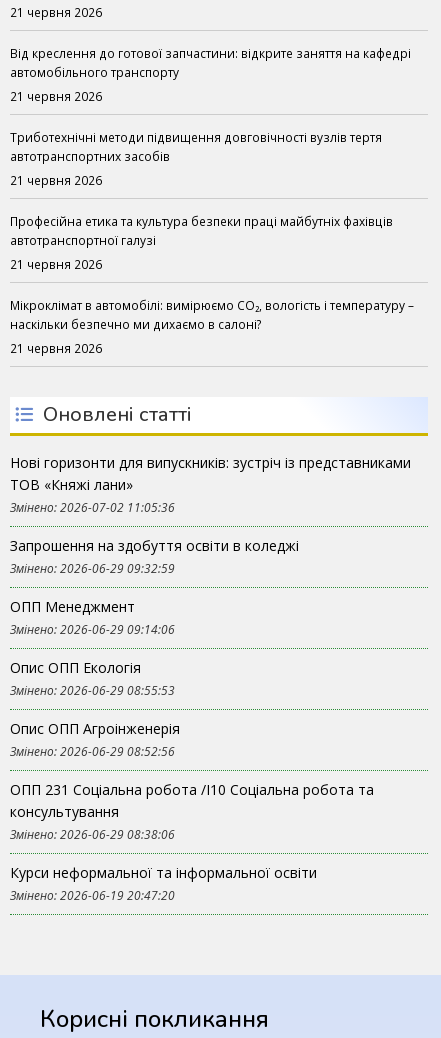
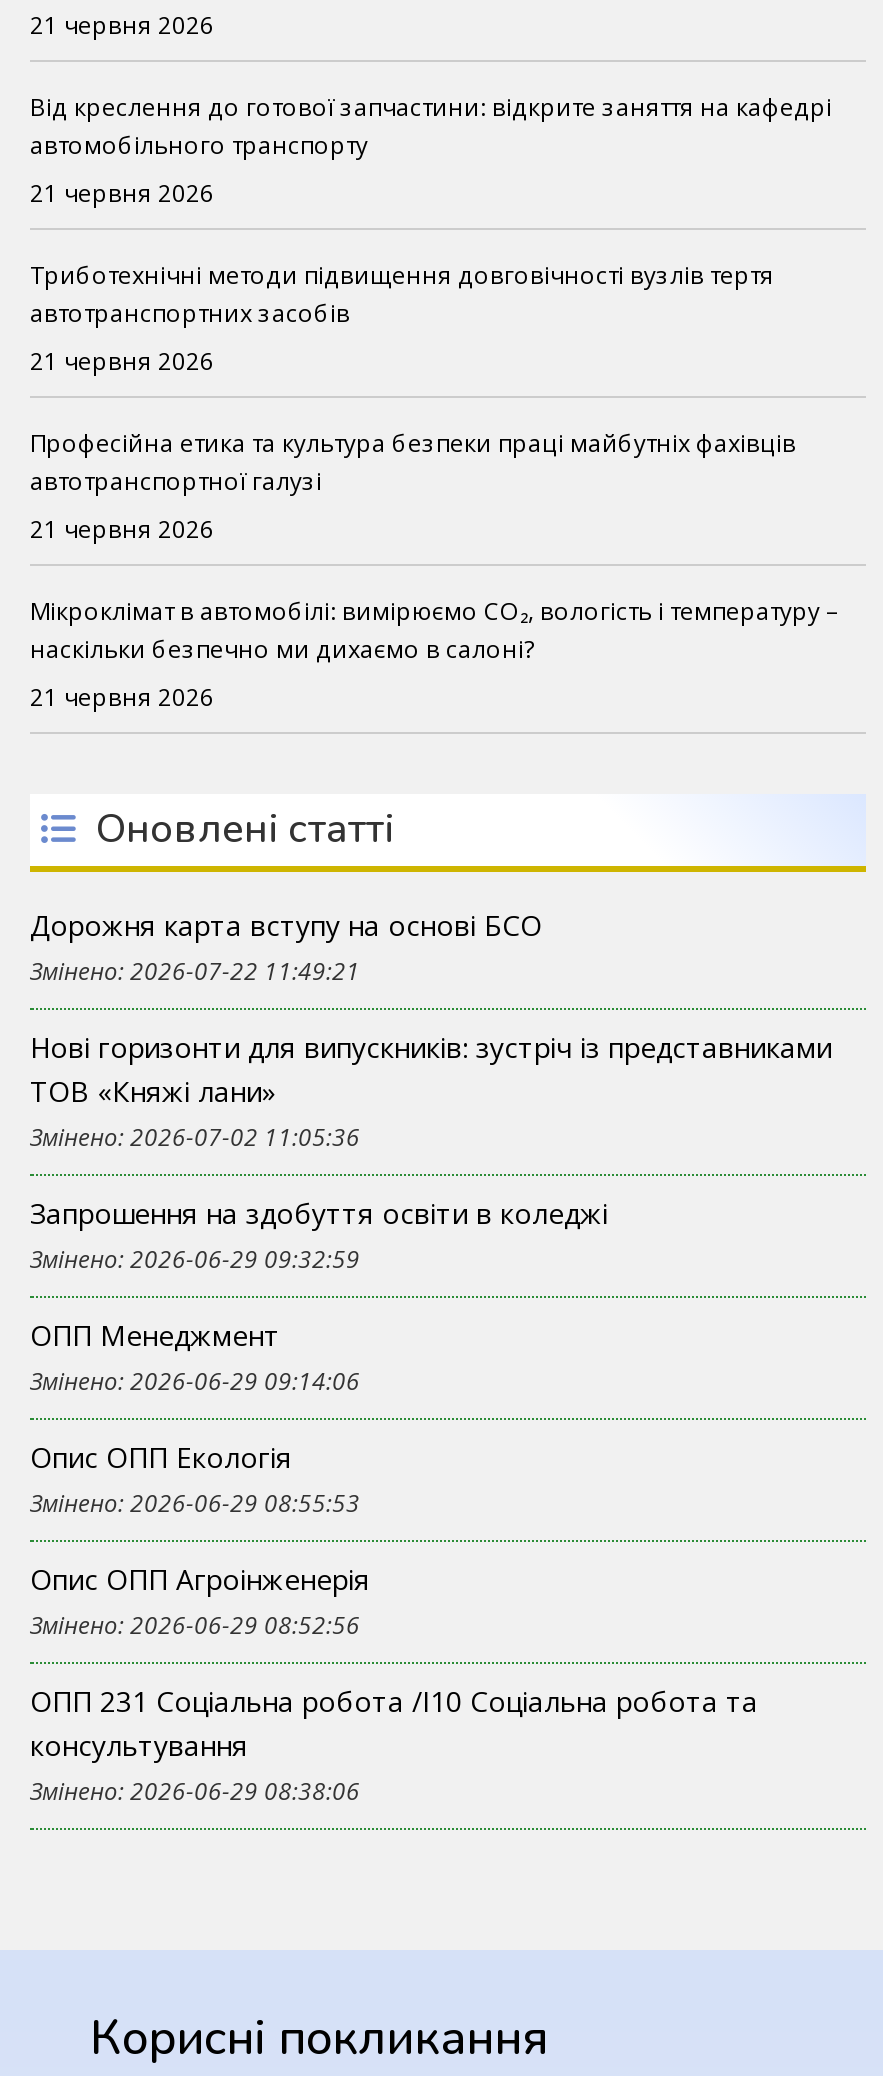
none -> [30,906,542,986] Дорожня карта вступу на основі БСО | Змінено: 2026-07-22 11:49:21
moved [10,453,411,842] -> [30,1028,832,1806]: Нові горизонти для випускників: зустріч із представниками | ТОВ «Княжі лани» | Змінено: 2026-07-02 11:05:36 | ... | консультування | Змінено: 2026-06-29 08:38:06
[10,863,317,903] Курси неформальної та інформальної освіти | Змінено: 2026-06-19 20:47:20 -> none

